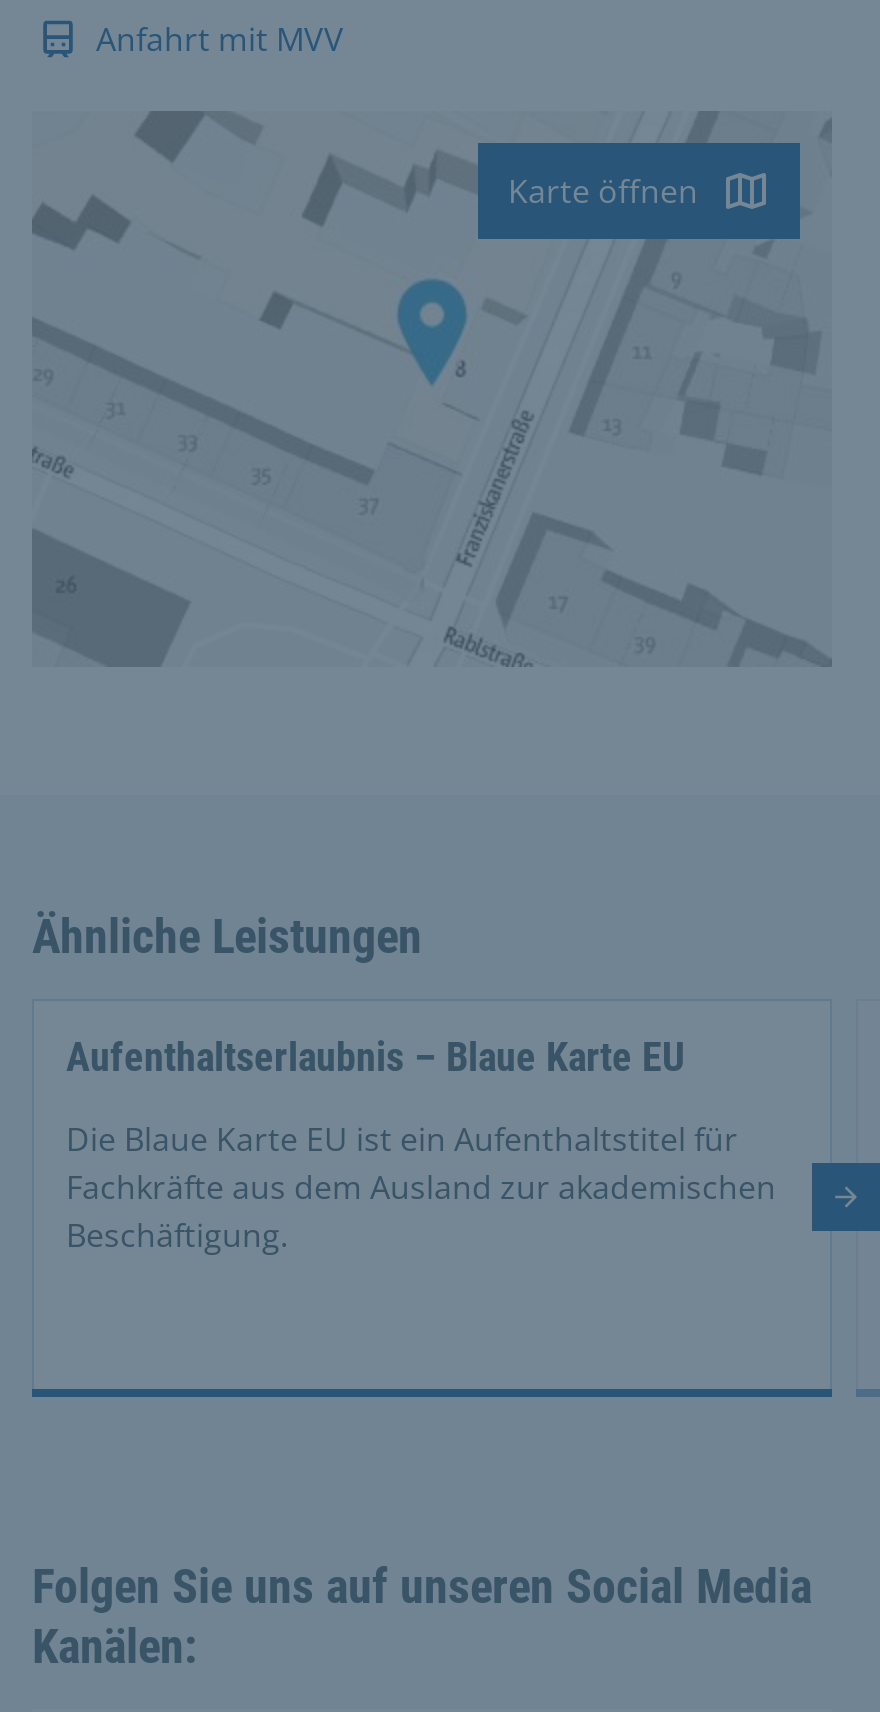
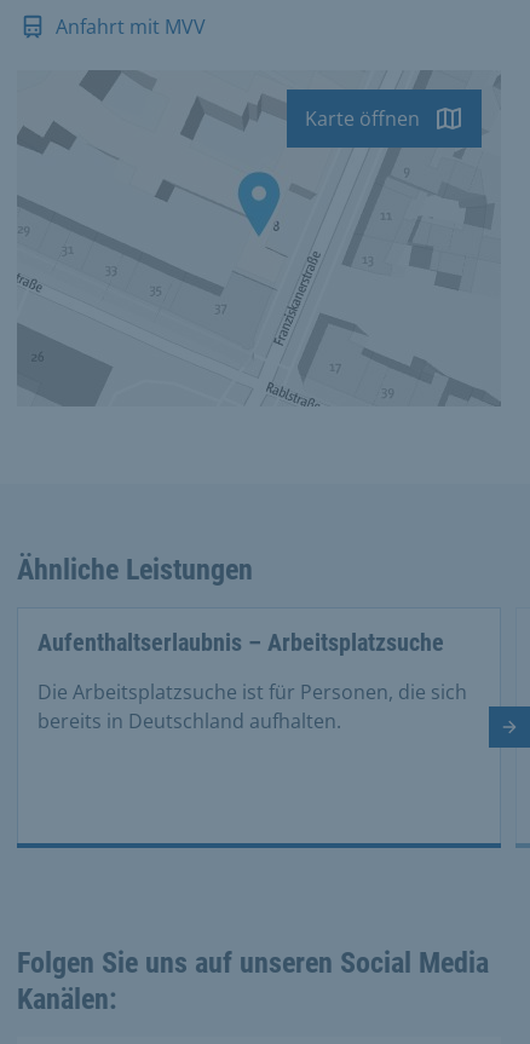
[66,1032,684,1080] Aufenthaltserlaubnis – Blaue Karte EU -> [38,627,444,657] Aufenthaltserlaubnis – Arbeitsplatzsuche
[66,1116,776,1256] Die Blaue Karte EU ist ein Aufenthaltstitel für | Fachkräfte aus dem Ausland zur akademischen | Beschäftigung. -> [38,678,467,734] Die Arbeitsplatzsuche ist für Personen, die sich | bereits in Deutschland aufhalten.

